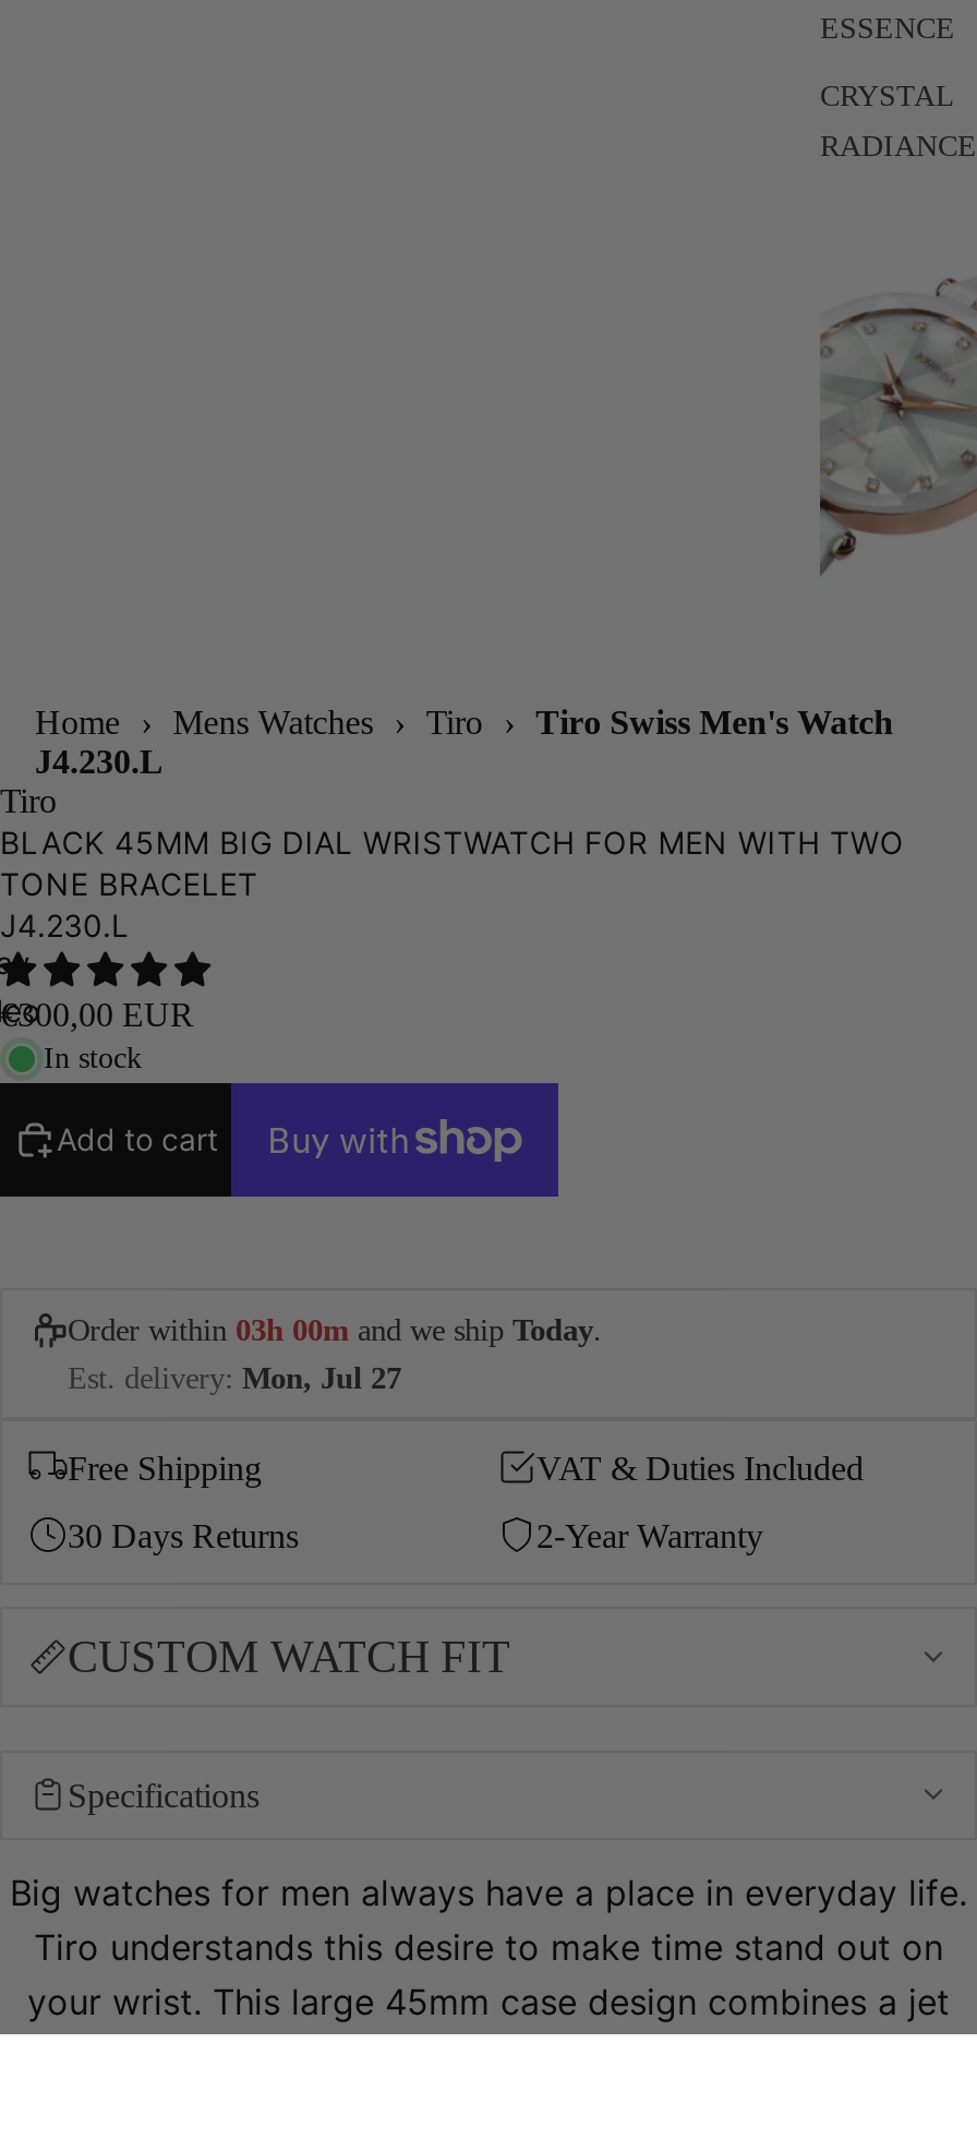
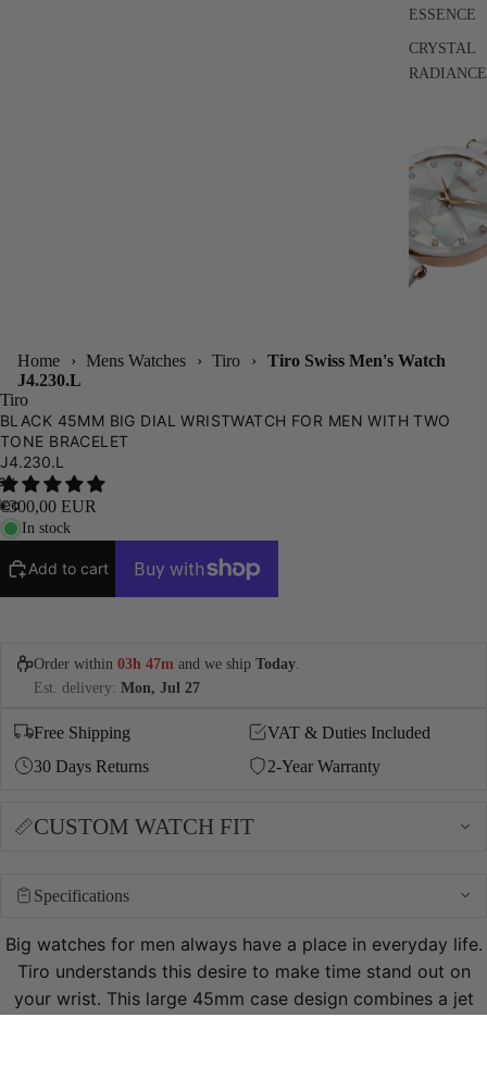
[68,1311,602,1346] Order within 03h 00m and we ship Today. -> [34,654,300,672] Order within 03h 47m and we ship Today.

